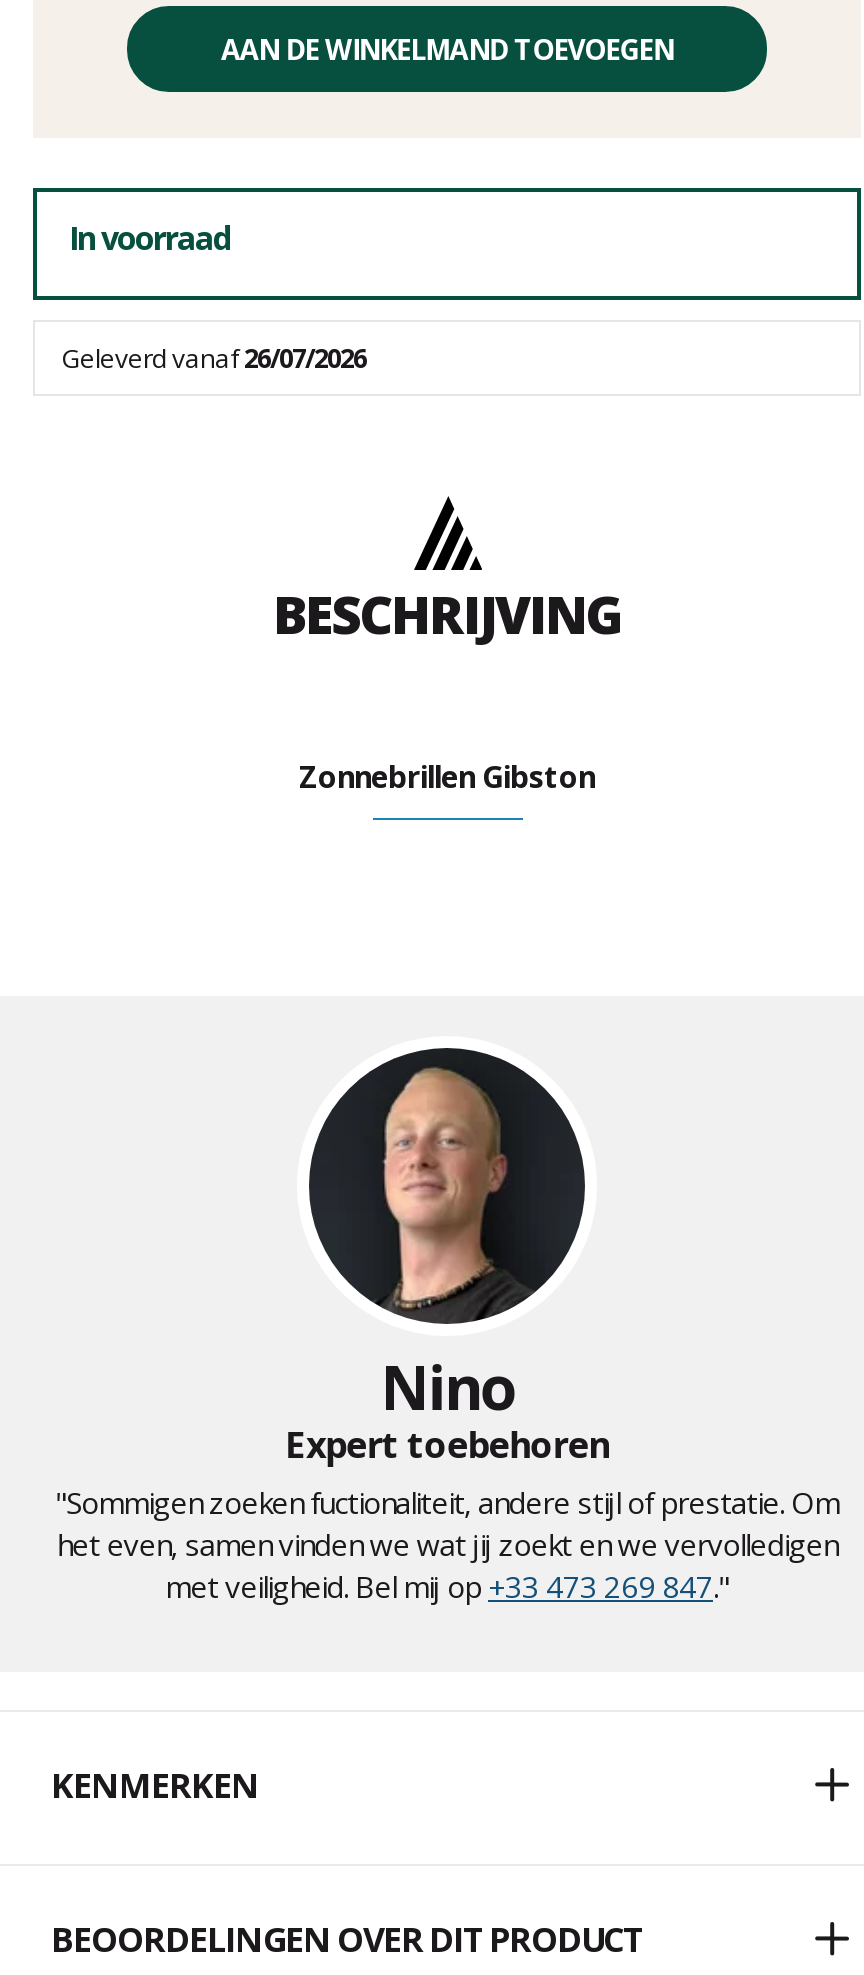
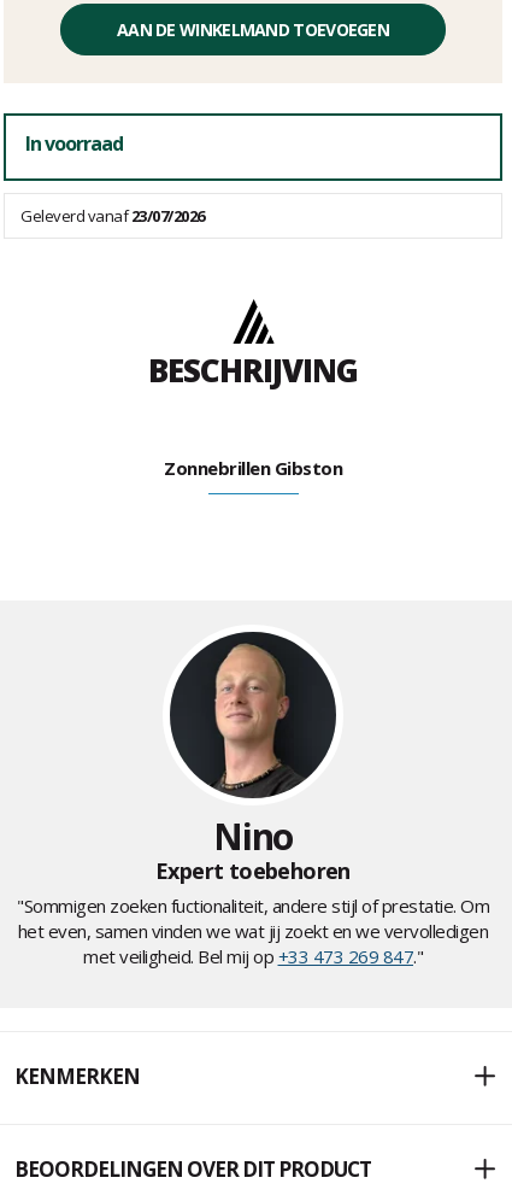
[61,341,366,377] Geleverd vanaf26/07/2026 -> [20,205,204,227] Geleverd vanaf23/07/2026

